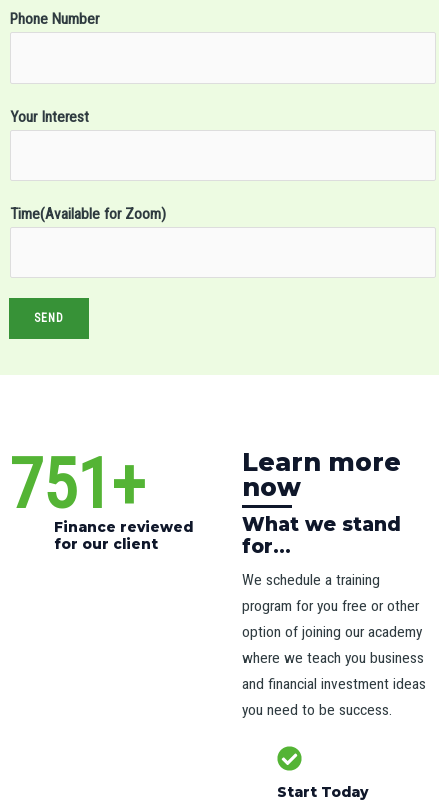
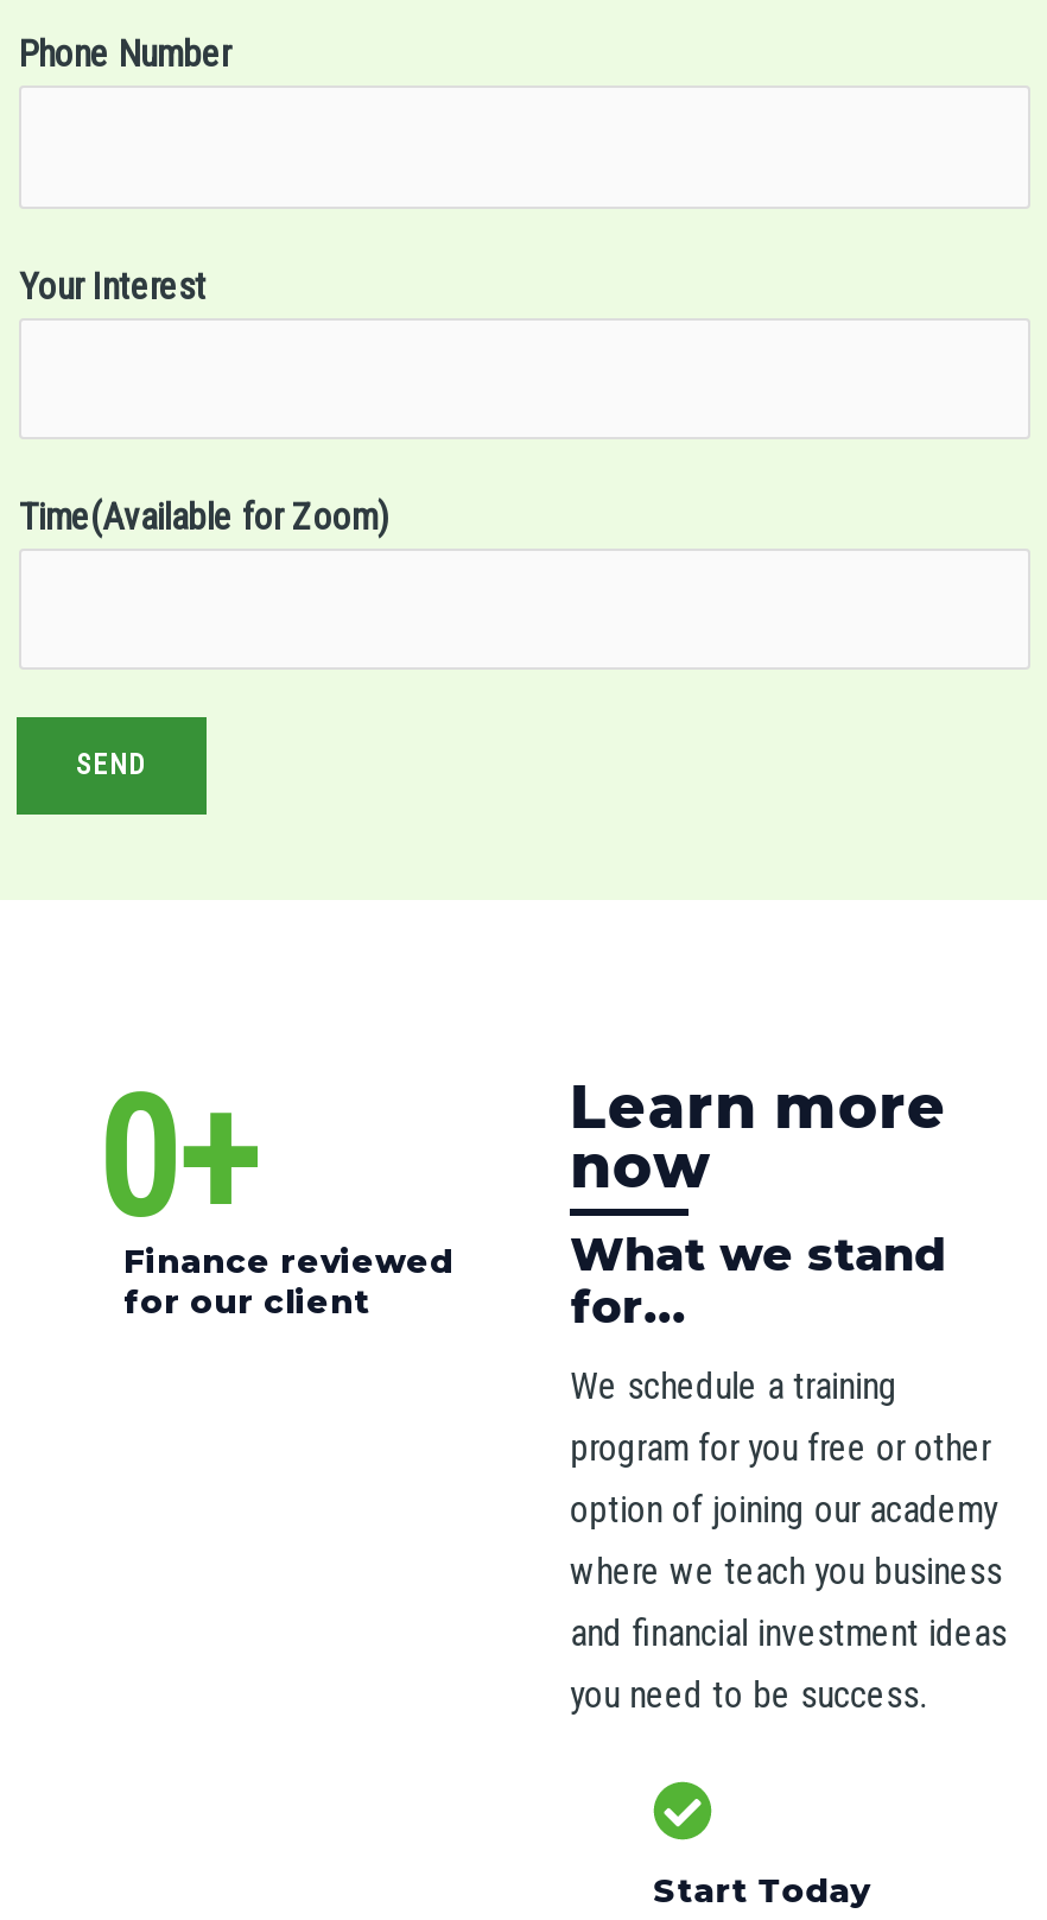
[9,444,145,525] 751+ -> [96,1064,258,1256] 0+

